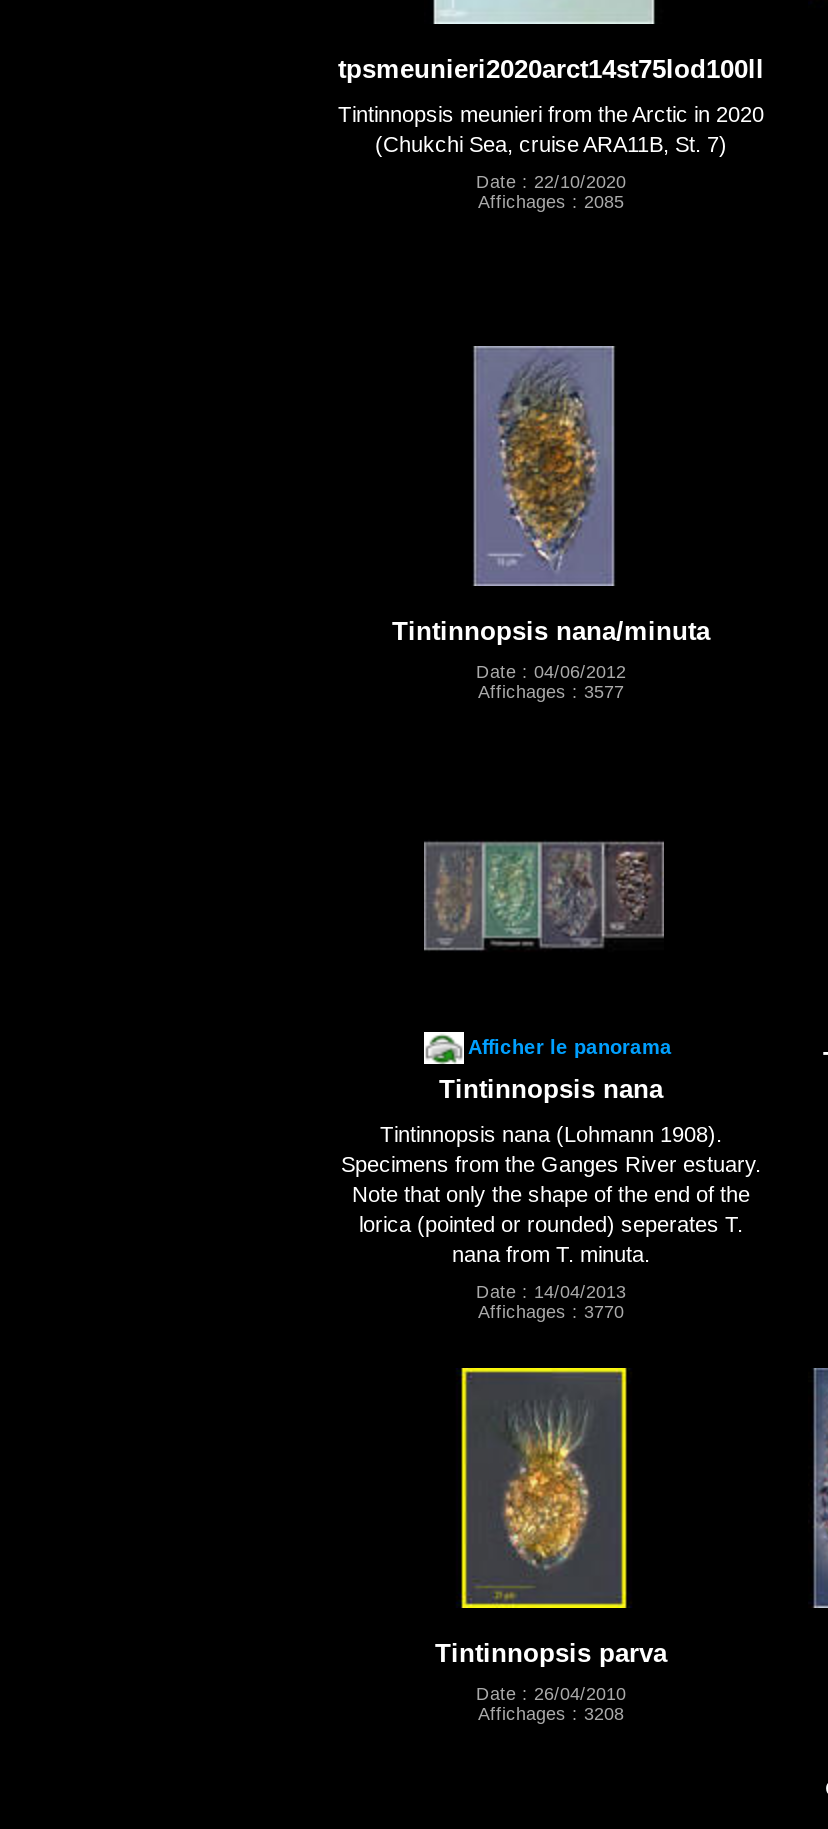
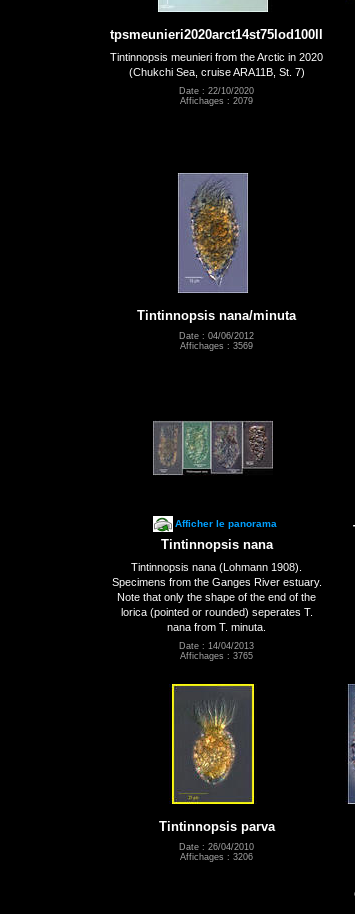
[478,193,624,213] Affichages : 2085 -> [180,96,253,106] Affichages : 2079
[478,681,624,701] Affichages : 3577 -> [180,341,253,351] Affichages : 3569
[478,1303,624,1323] Affichages : 3770 -> [180,651,253,661] Affichages : 3765
[478,1703,624,1723] Affichages : 3208 -> [180,852,253,862] Affichages : 3206

